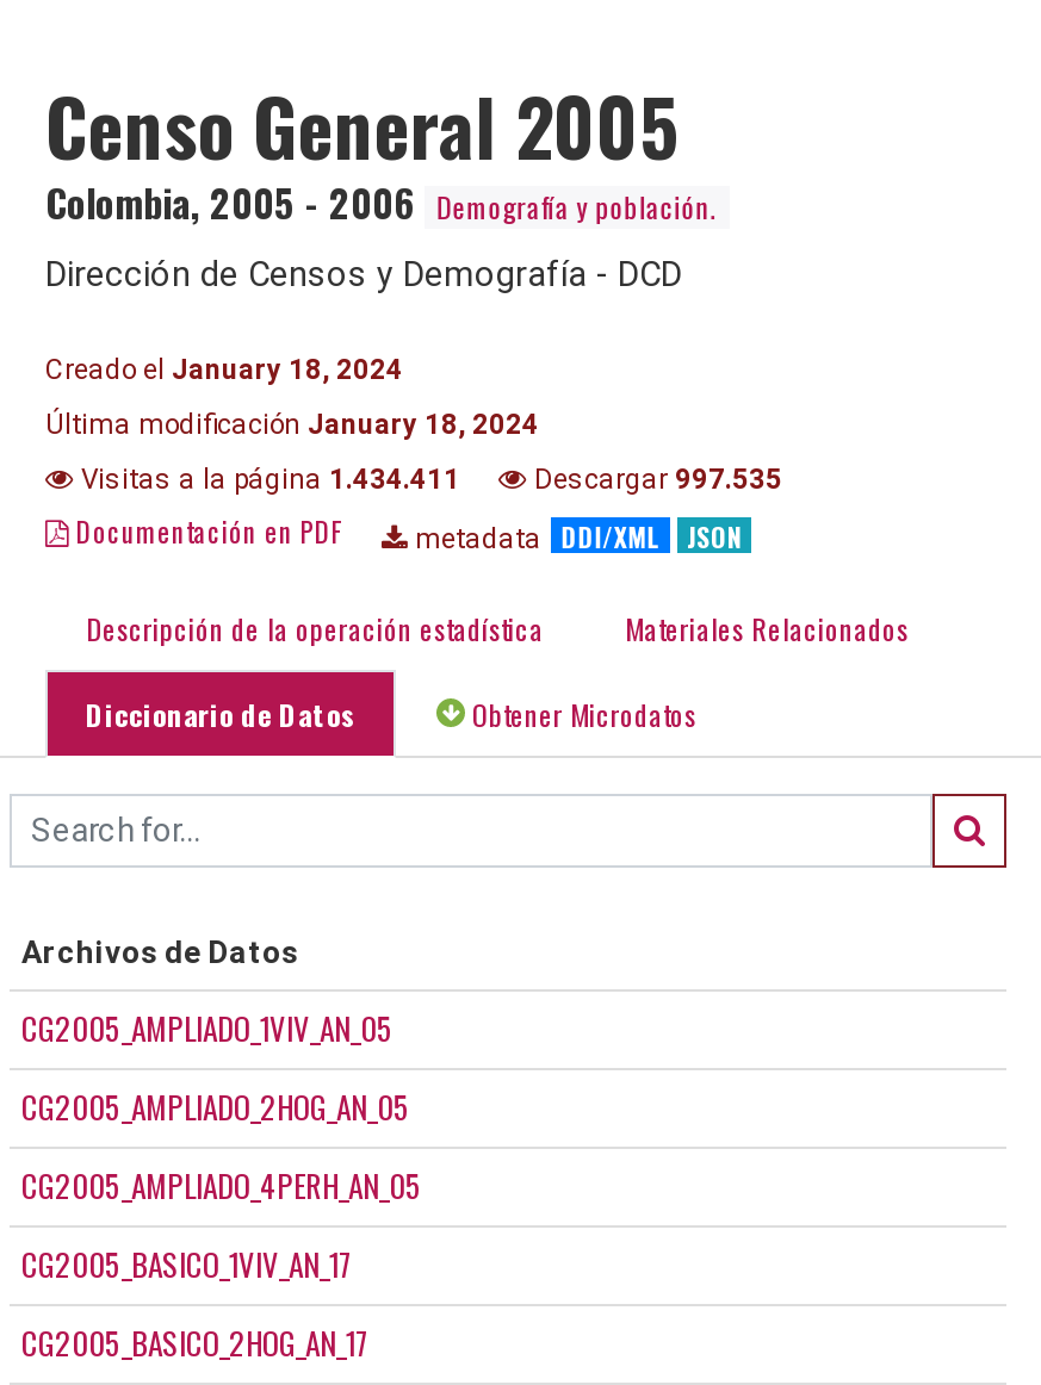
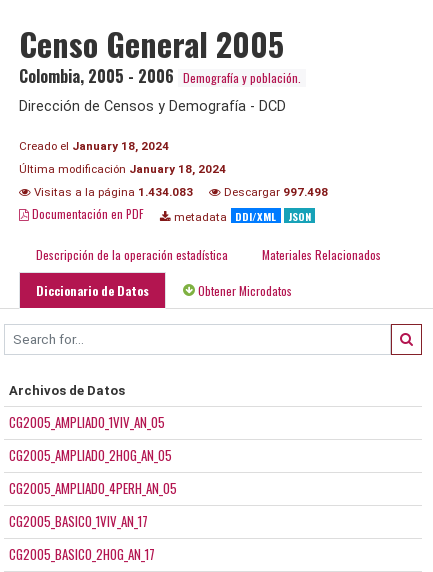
[74,462,460,495] Visitas a la página 1.434.411 -> [31,185,193,199] Visitas a la página 1.434.083
[527,462,782,495] Descargar 997.535 -> [221,185,328,199] Descargar 997.498

